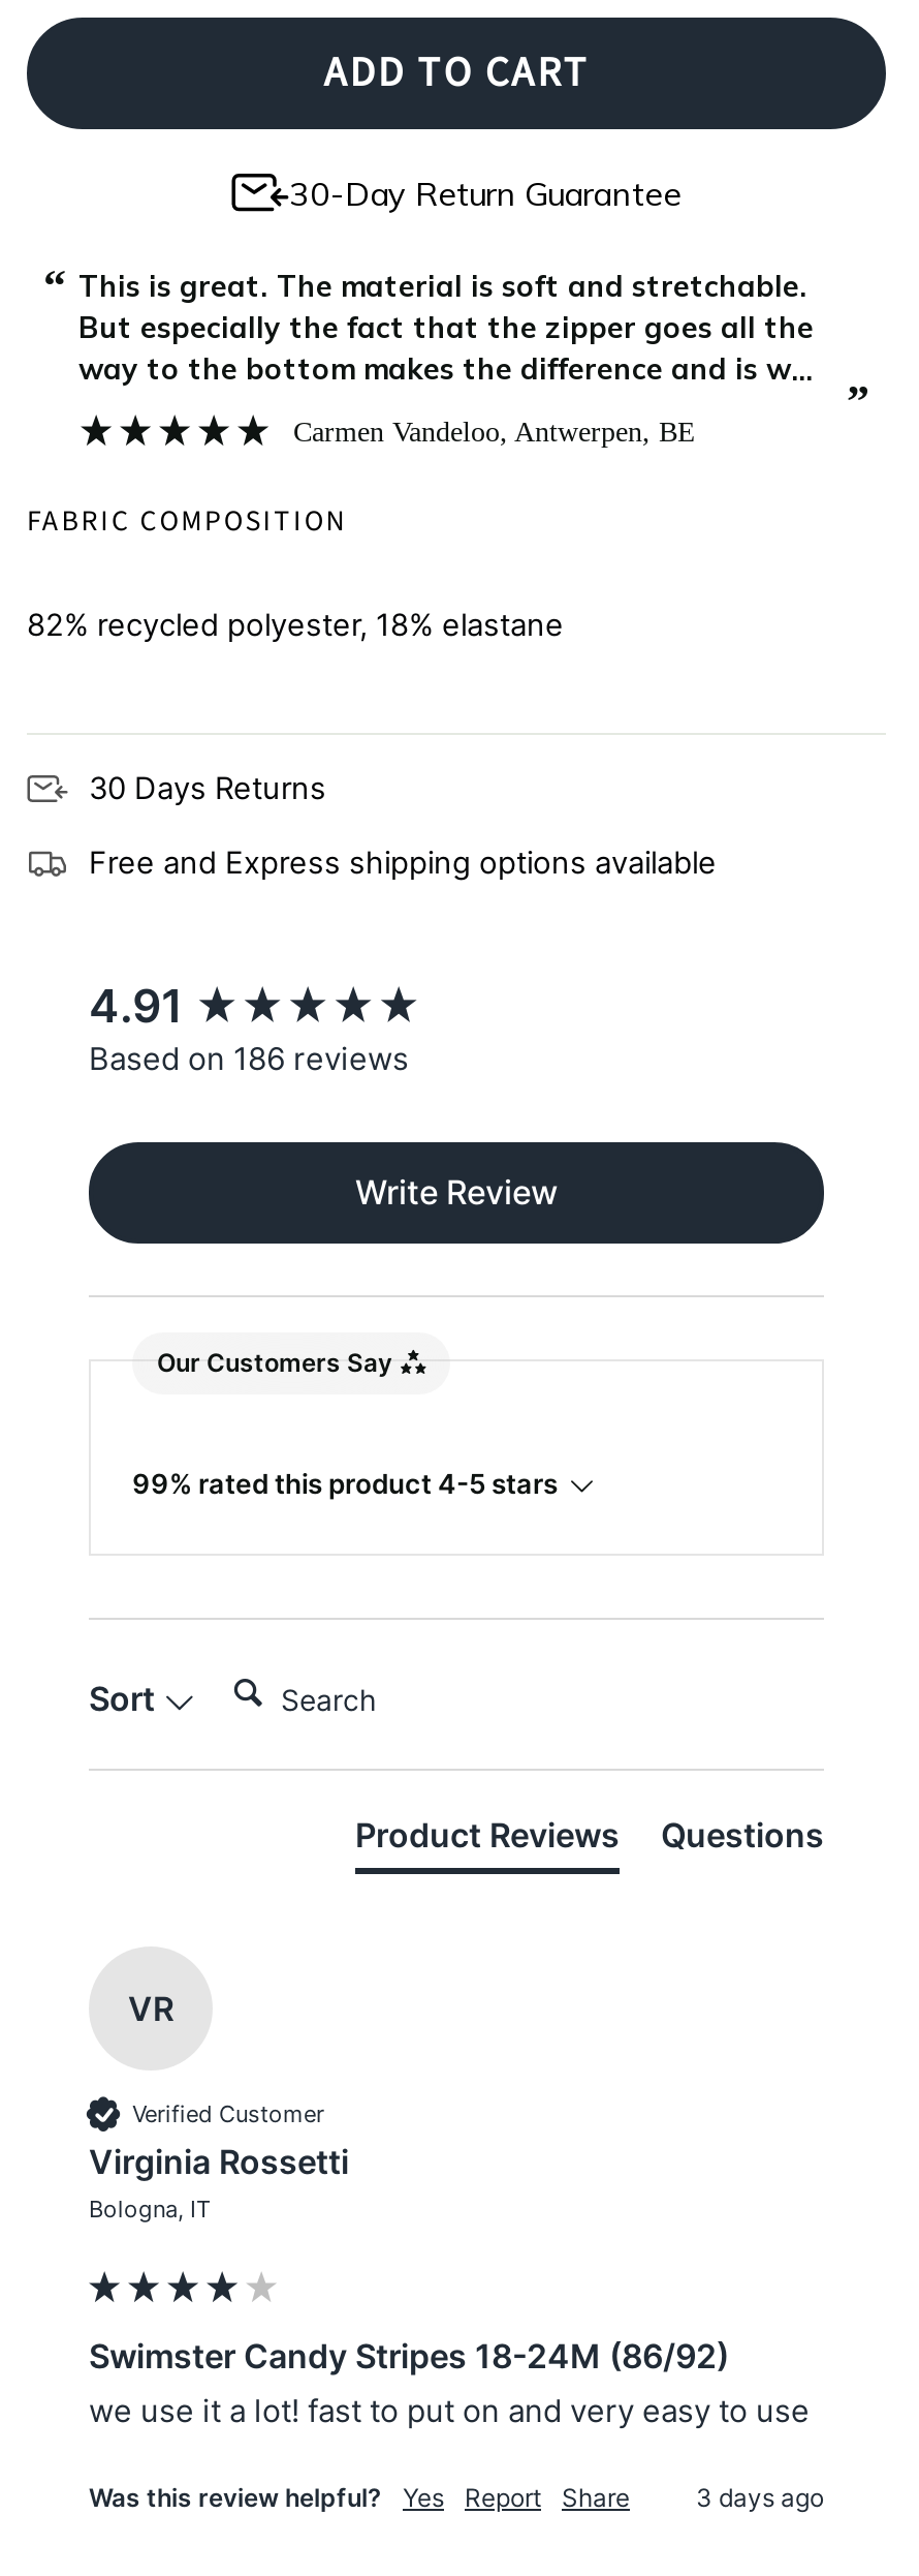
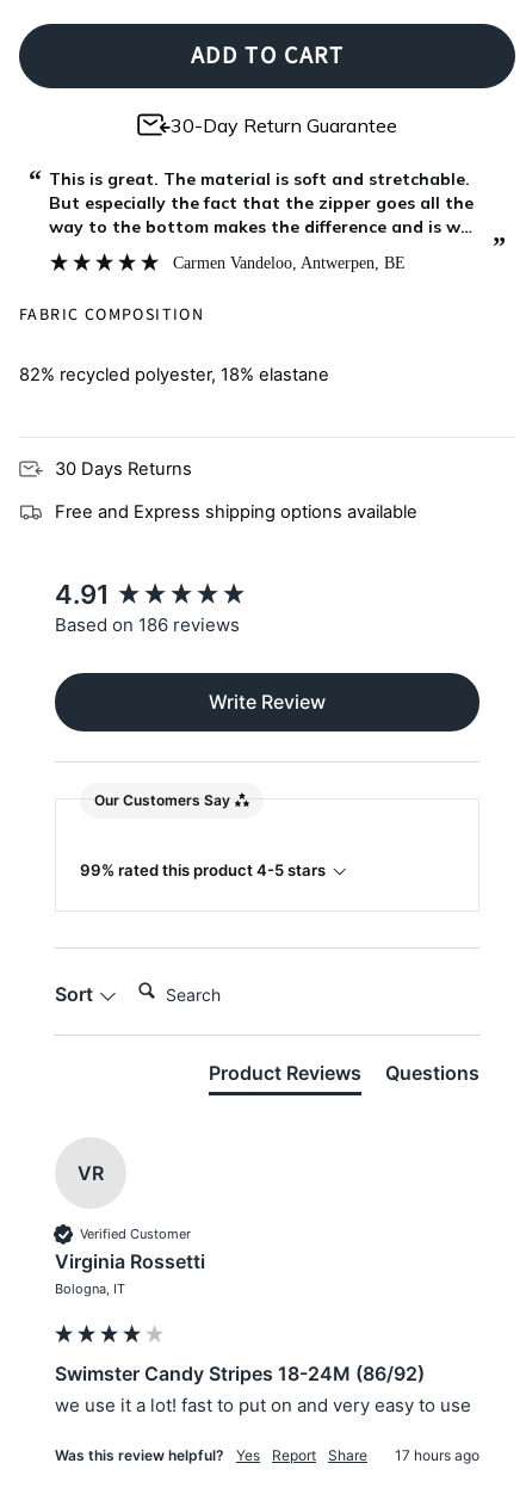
[696,2483,824,2514] 3 days ago -> [395,1447,479,1465] 17 hours ago

